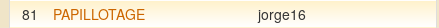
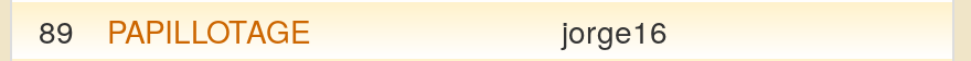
[22,4,145,24] 81 PAPILLOTAGE -> [39,9,310,52] 89 PAPILLOTAGE

